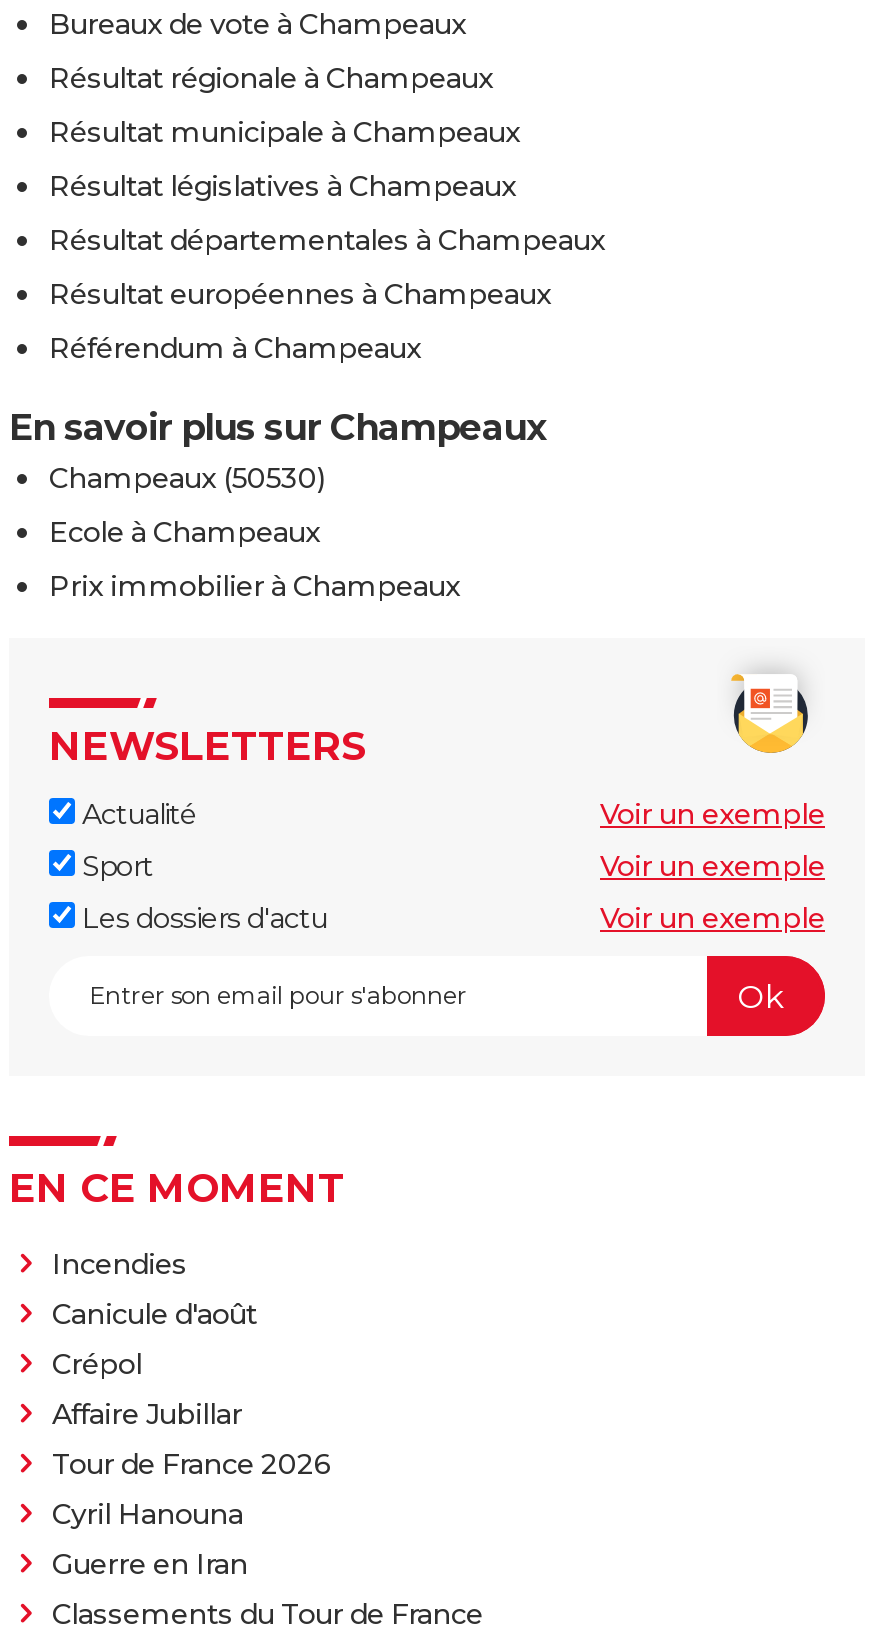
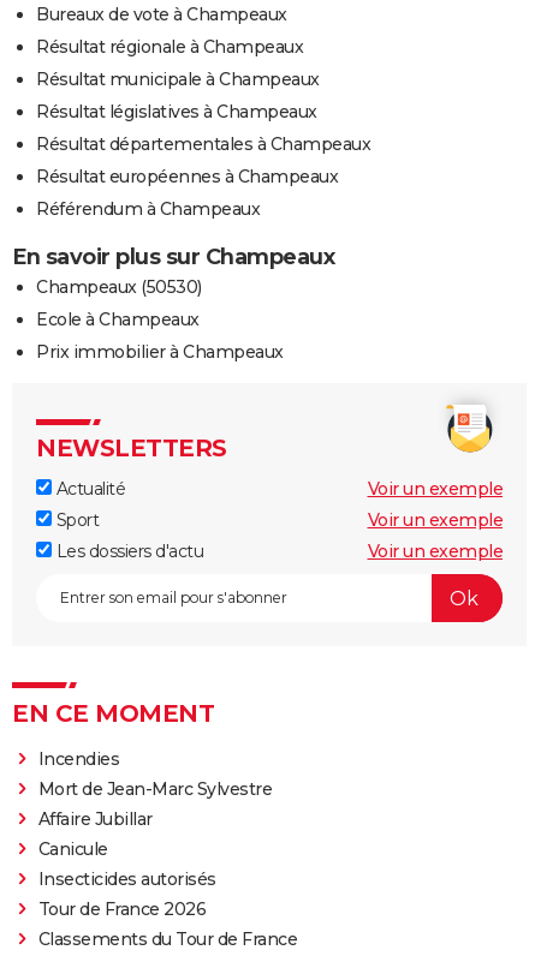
[52,1297,257,1383] Canicule d'août | Crépol -> [38,779,272,800] Mort de Jean-Marc Sylvestre
none -> [38,839,216,890] Canicule | Insecticides autorisés
moved [52,1447,331,1483] -> [38,899,206,920]: Tour de France 2026
[52,1497,248,1583] Cyril Hanouna | Guerre en Iran -> none

